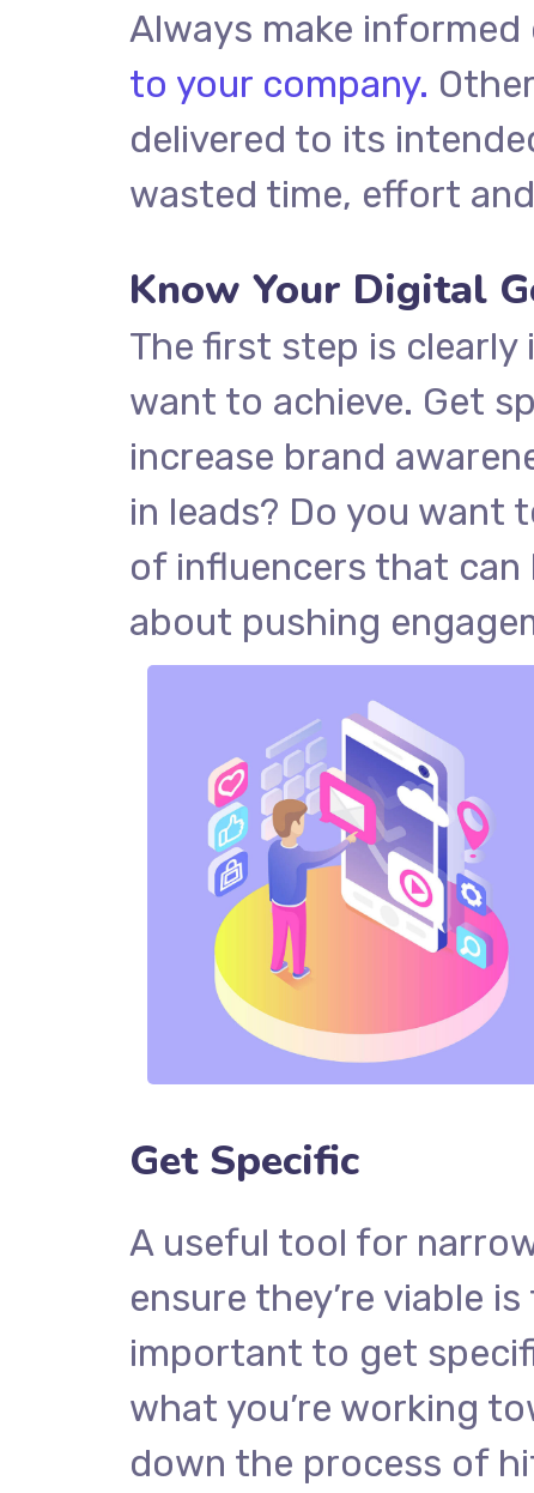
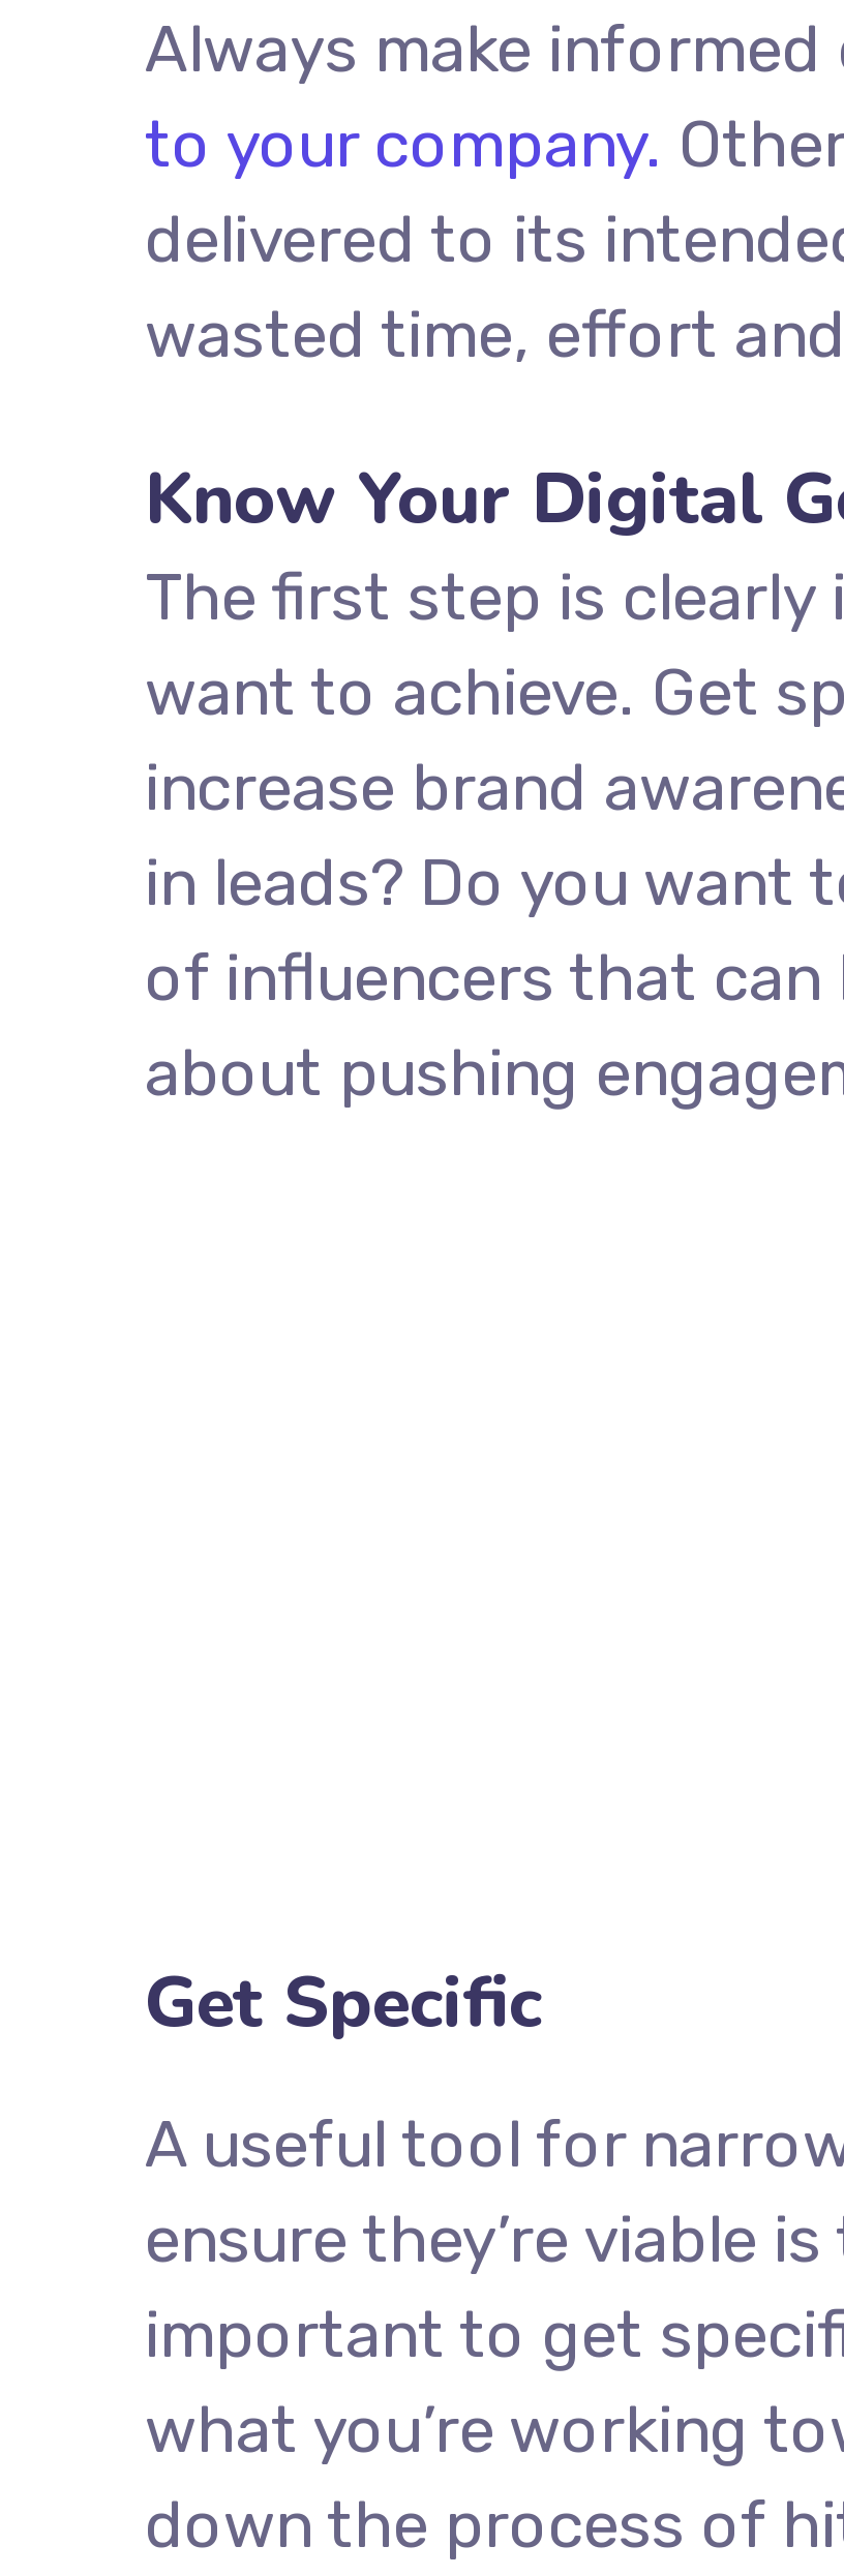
[146,664,530,1086] [image] -> none

